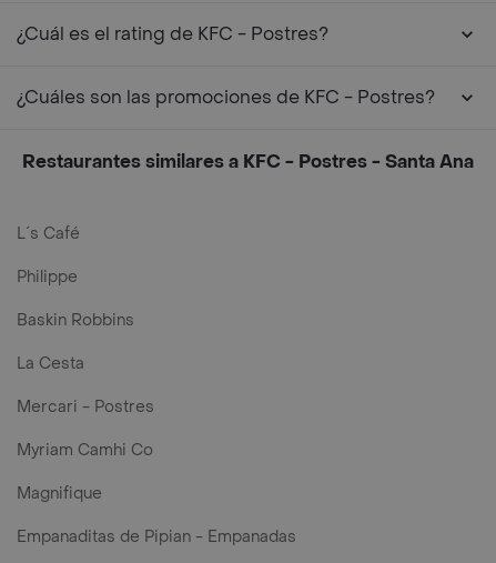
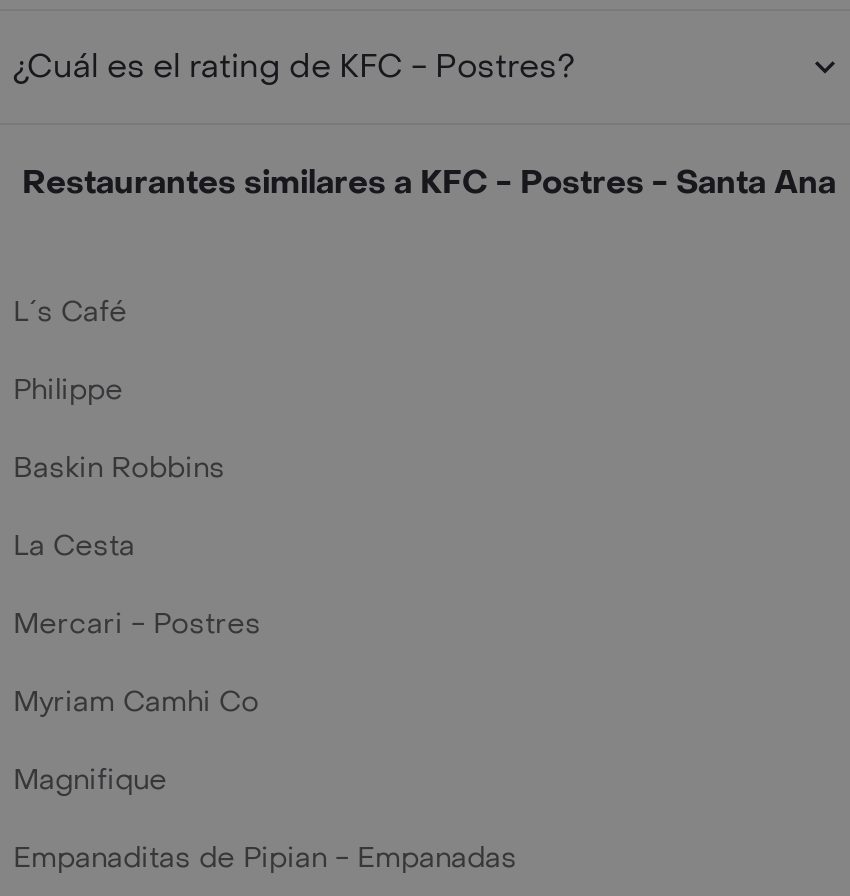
[17,86,435,109] ¿Cuáles son las promociones de KFC - Postres? -> none

